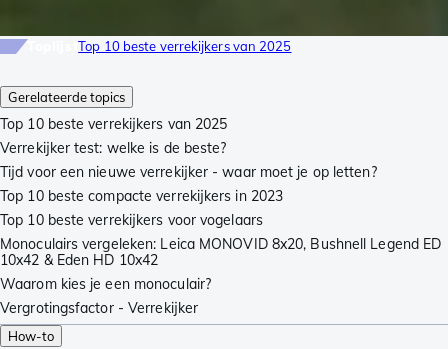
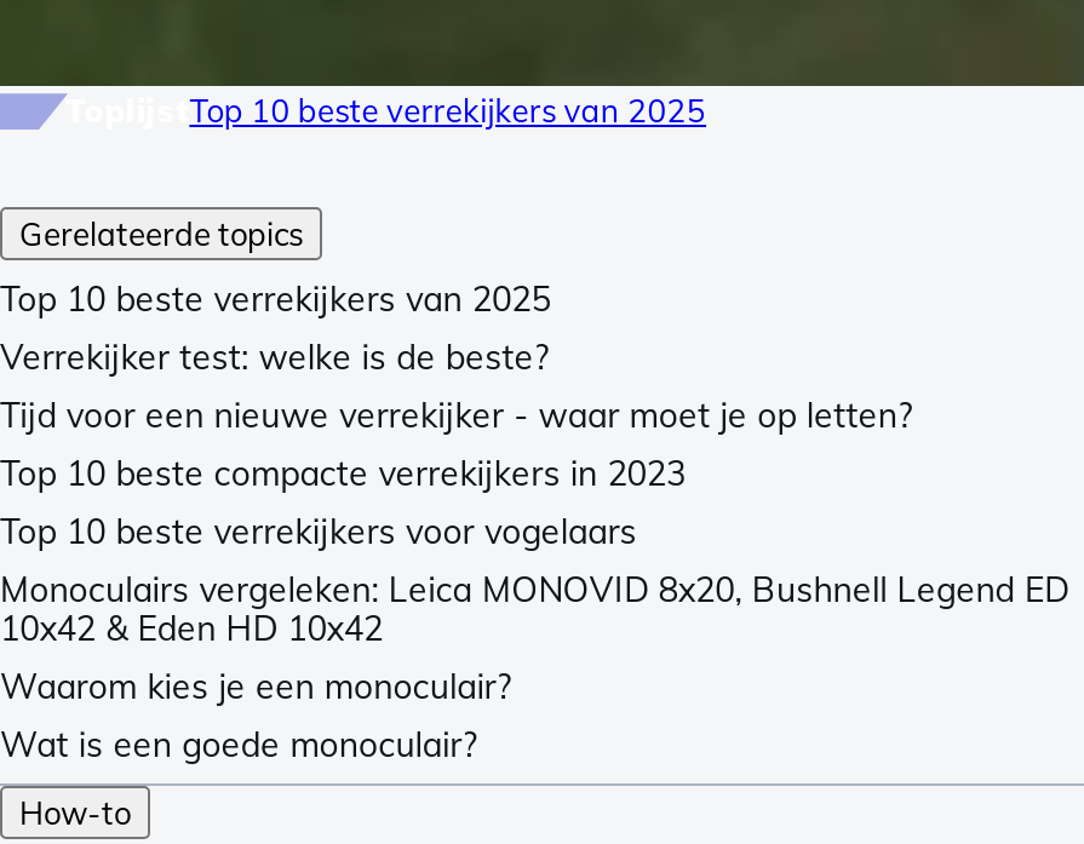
[0,299,198,317] Vergrotingsfactor - Verrekijker -> [0,723,477,767] Wat is een goede monoculair?

